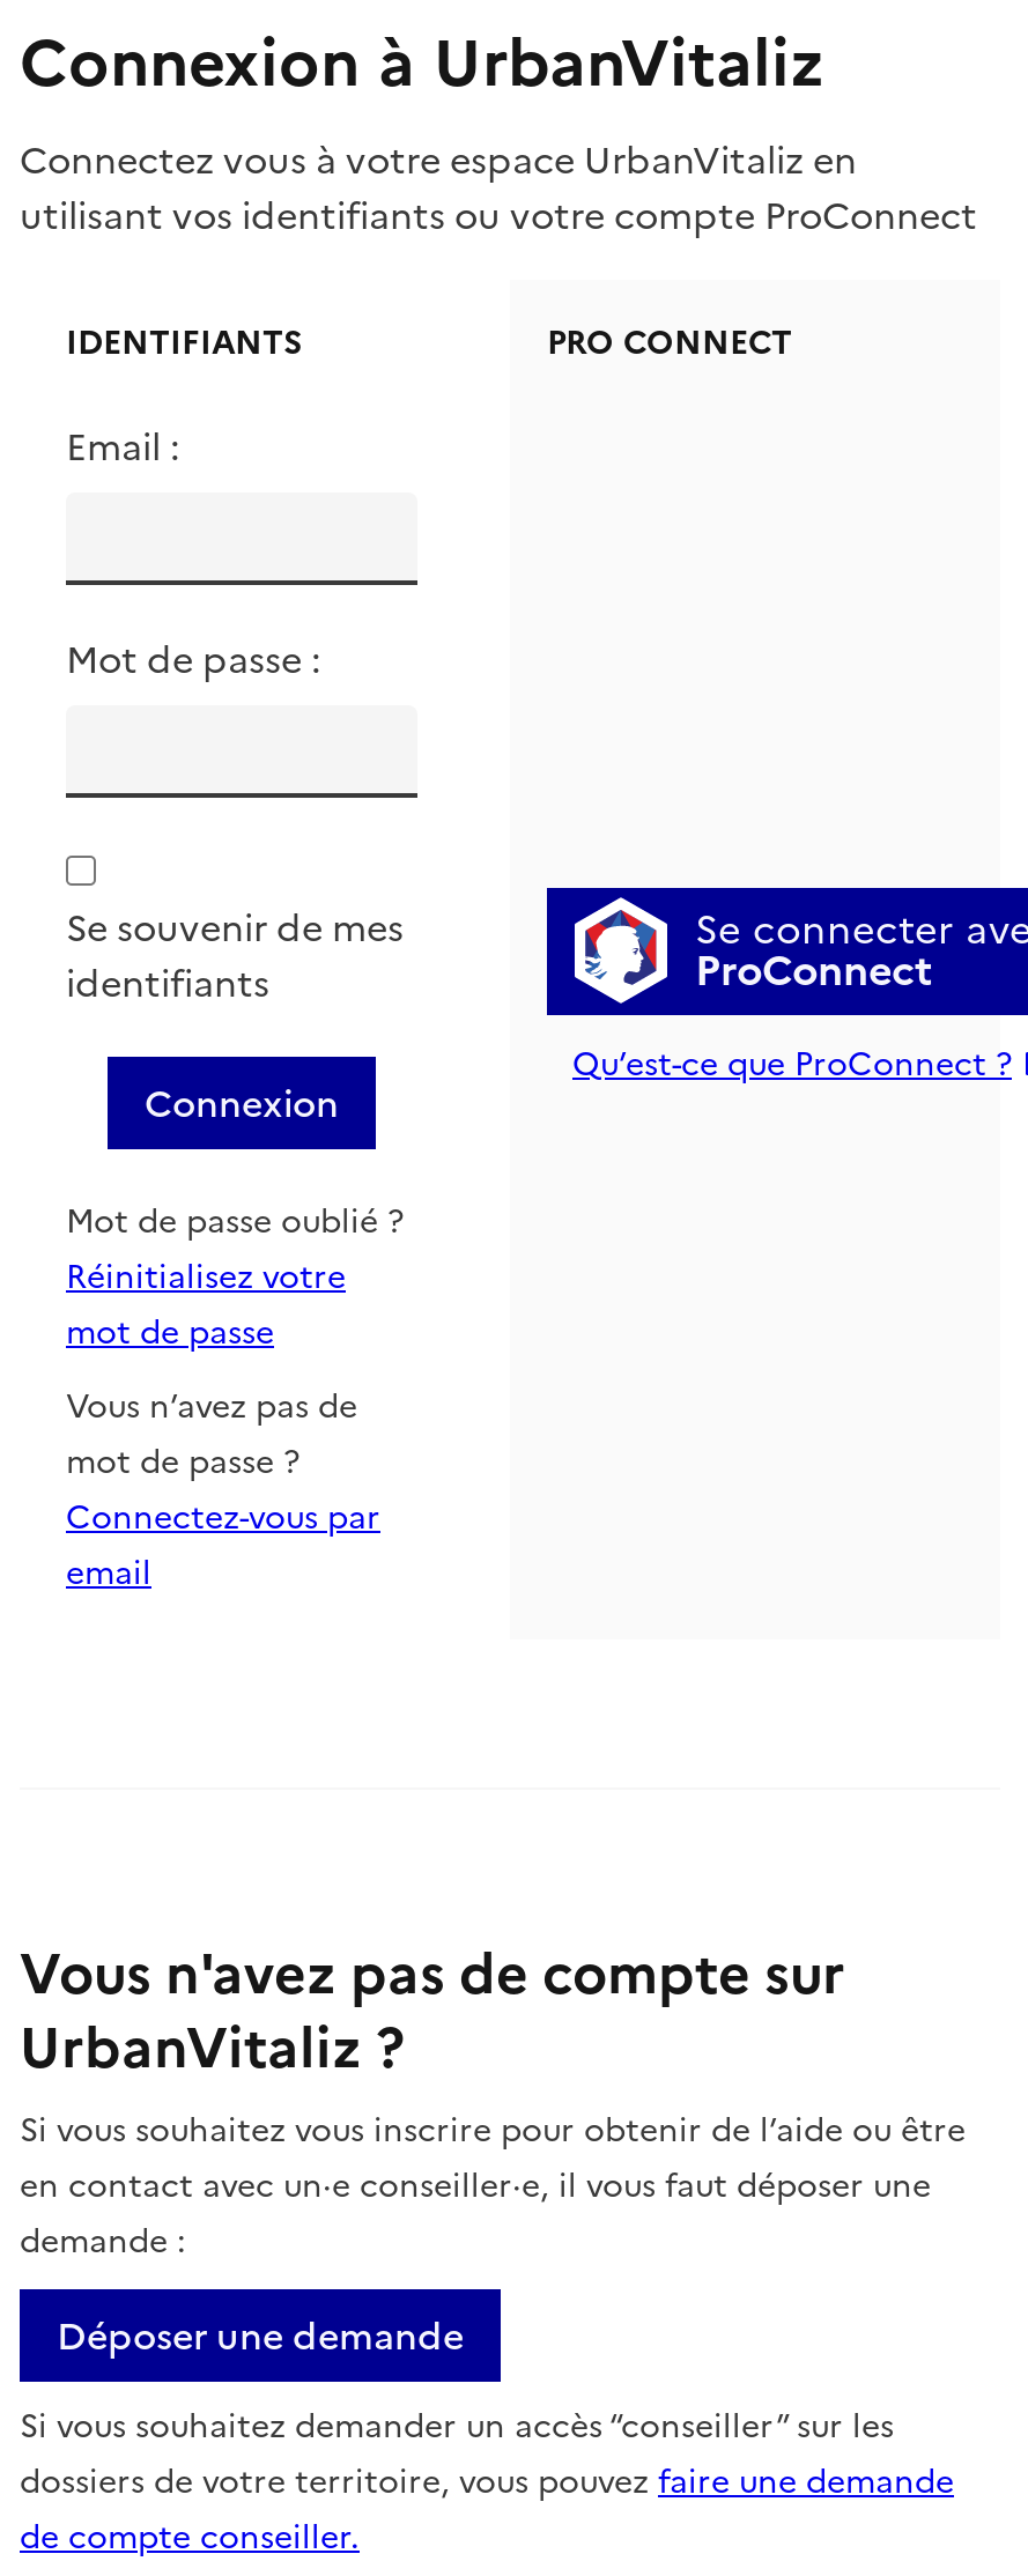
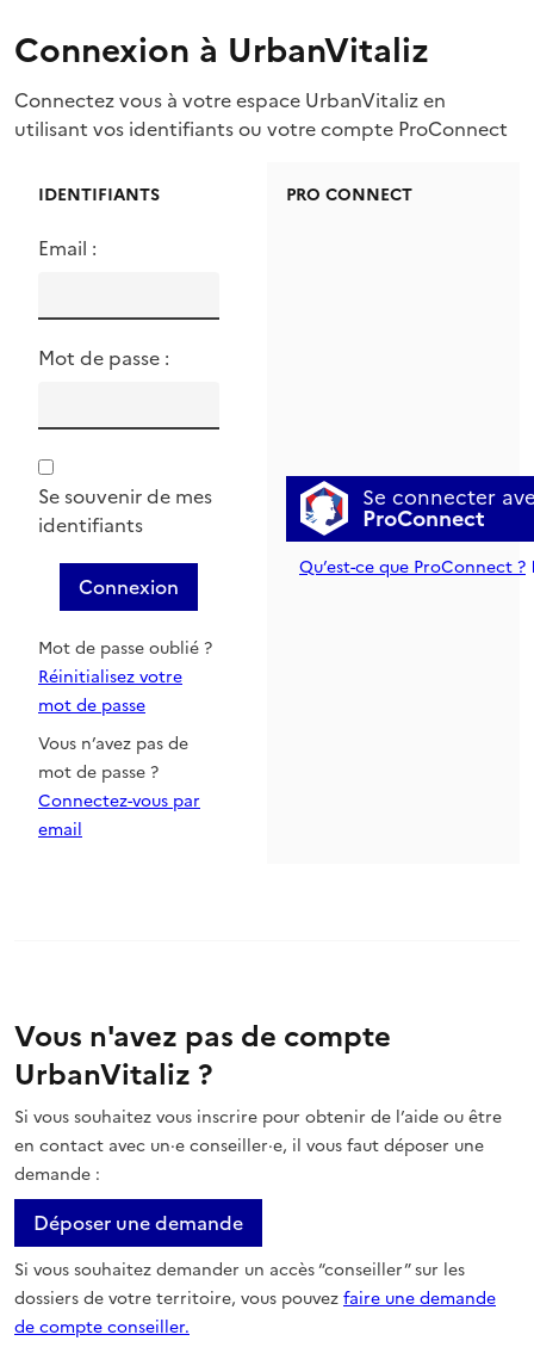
[20,1933,845,2016] Vous n'avez pas de compte sur -> [14,1015,391,1058] Vous n'avez pas de compte

